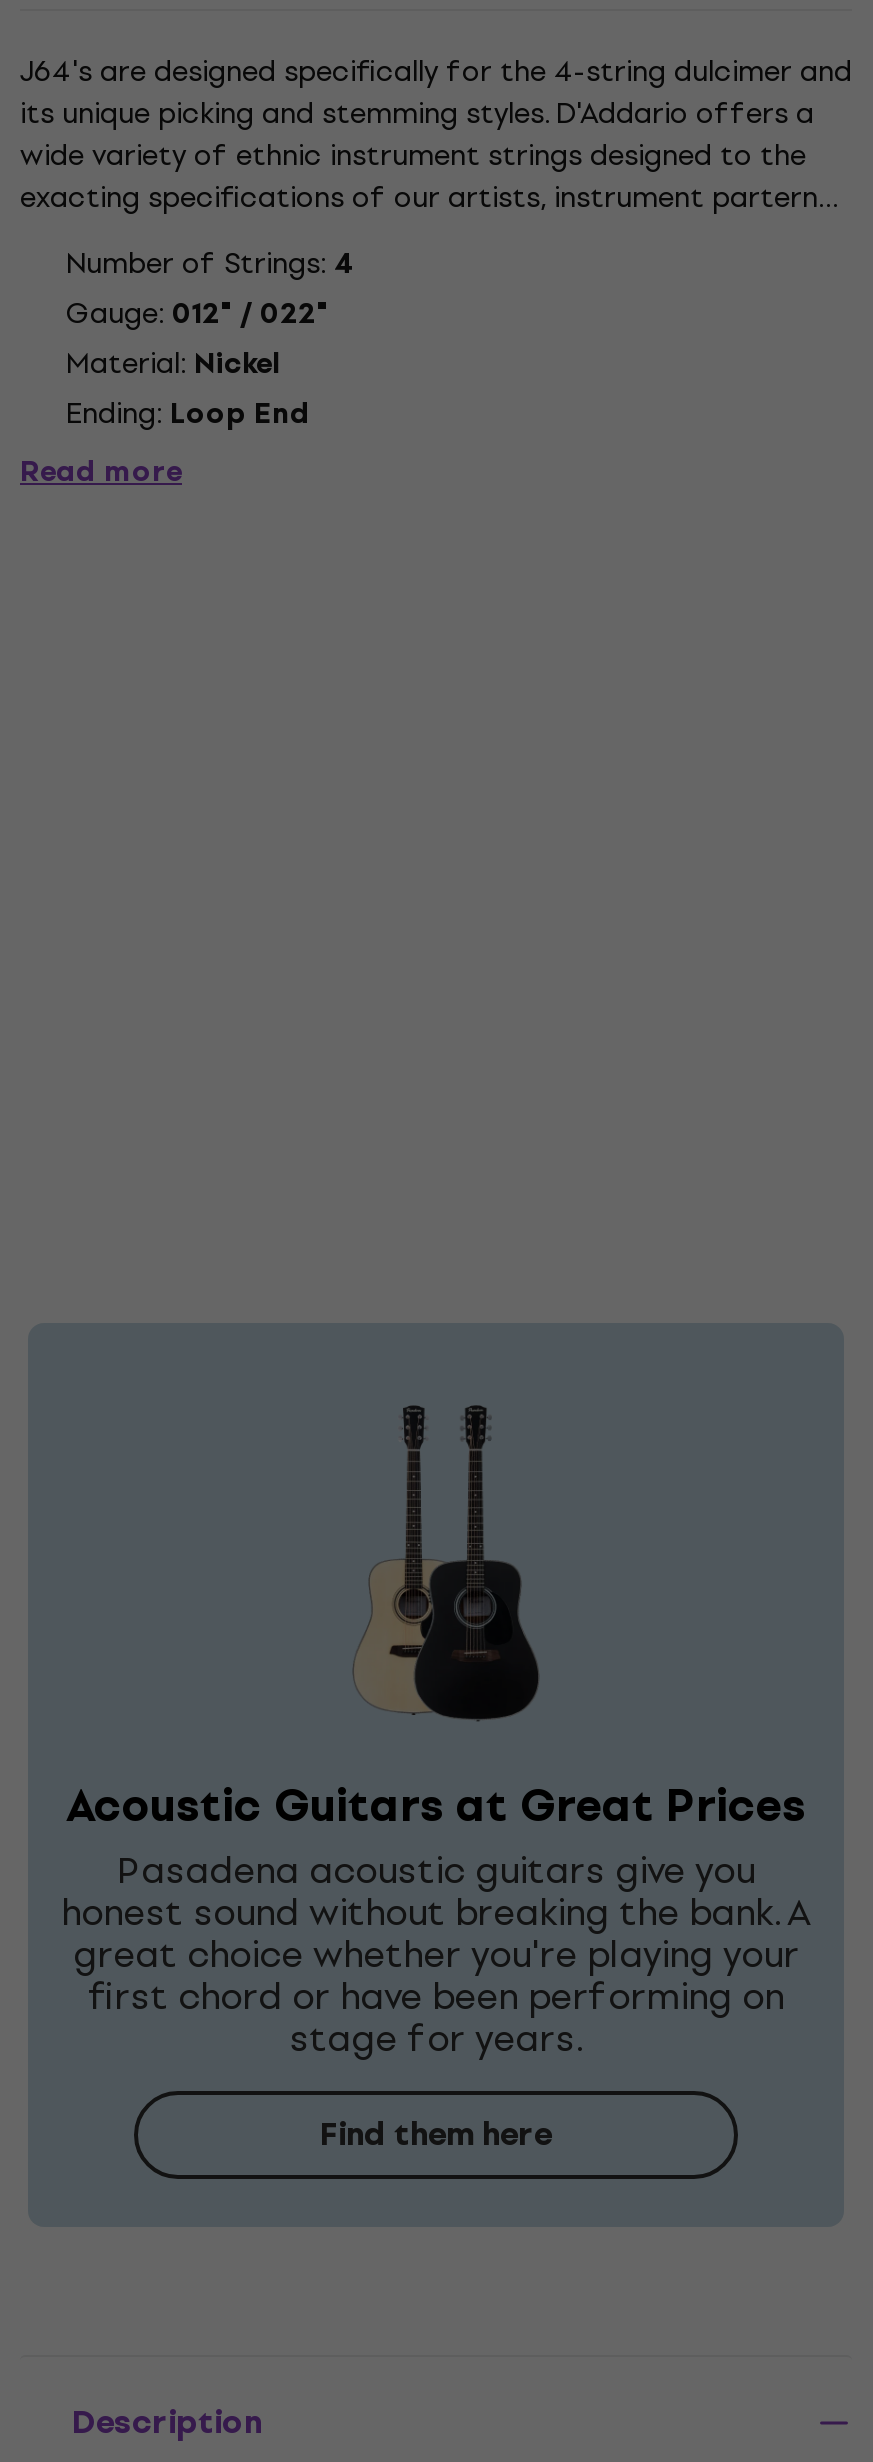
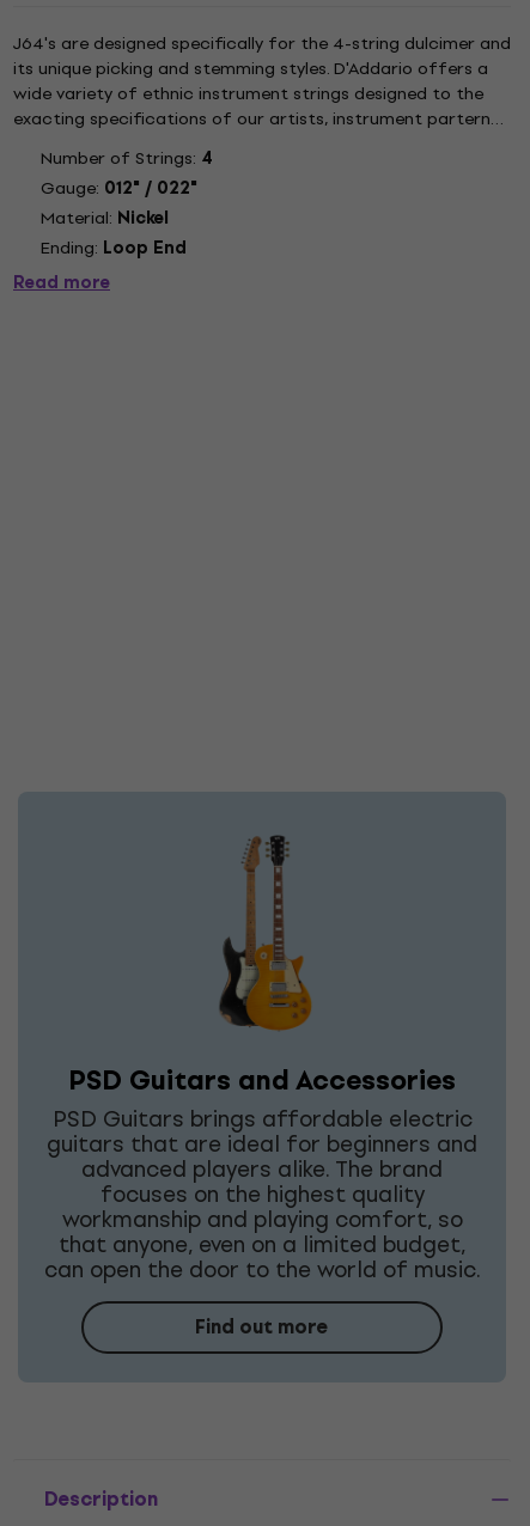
[352,1397,540,1671] [image] -> [218,834,312,1032] [image]
[61,1769,811,2067] Acoustic Guitars at Great Prices | Pasadena acoustic guitars give you | honest sound without breaking the bank. A | great choice whether you're playing your | first chord or have been performing on | stage for years. -> [44,1058,480,1287] PSD Guitars and Accessories | PSD Guitars brings affordable electric | guitars that are ideal for beginners and | advanced players alike. The brand | focuses on the highest quality | workmanship and playing comfort, so | that anyone, even on a limited budget, | can open the door to the world of music.
[320,2107,552,2161] Find them here -> [196,1311,328,1343] Find out more

